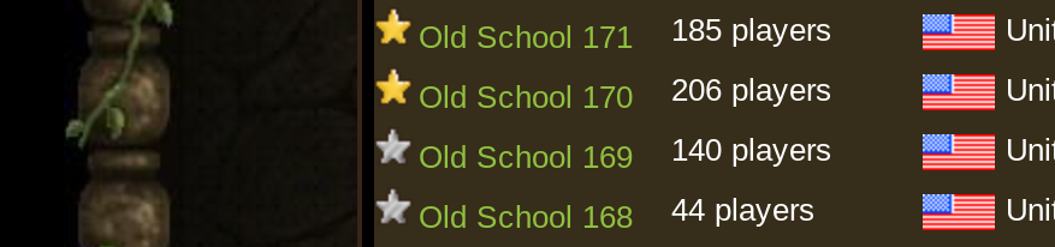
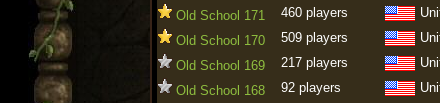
[419,12,832,55] Old School 171 185 players -> [175,5,347,23] Old School 171 460 players
[419,72,832,115] Old School 170 206 players -> [175,30,347,48] Old School 170 509 players
[419,132,832,175] Old School 169 140 players -> [175,55,347,73] Old School 169 217 players
[419,192,816,235] Old School 168 44 players -> [175,80,340,98] Old School 168 92 players

